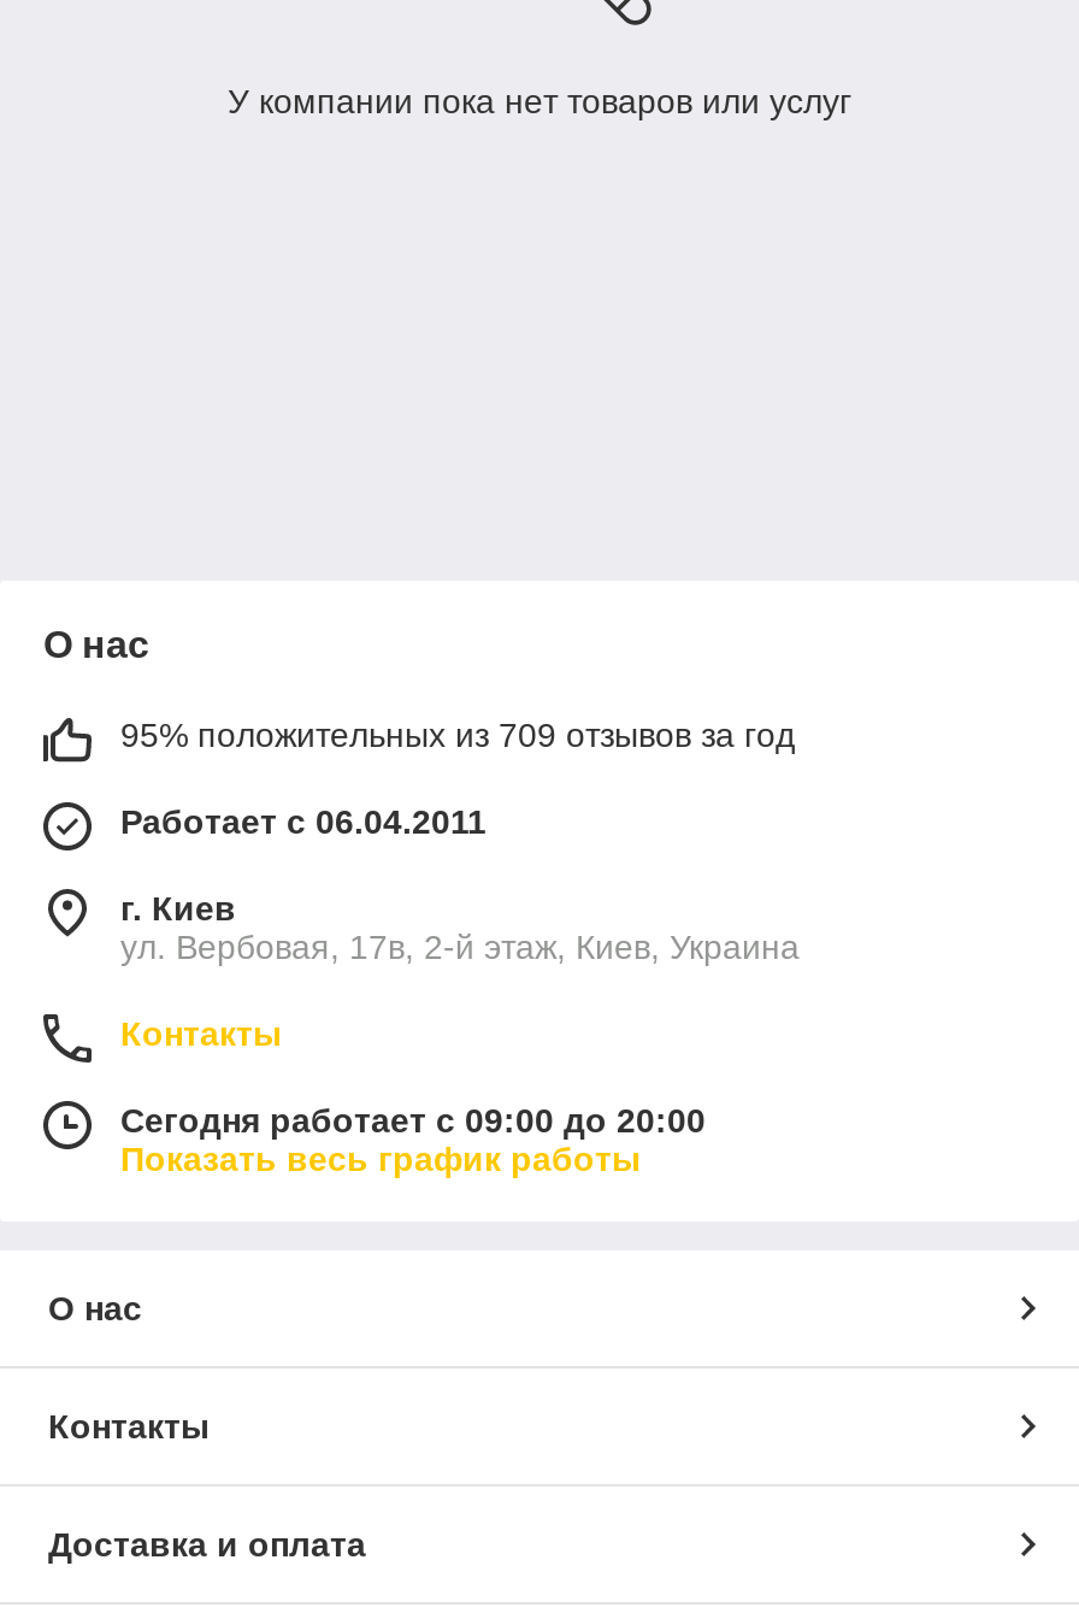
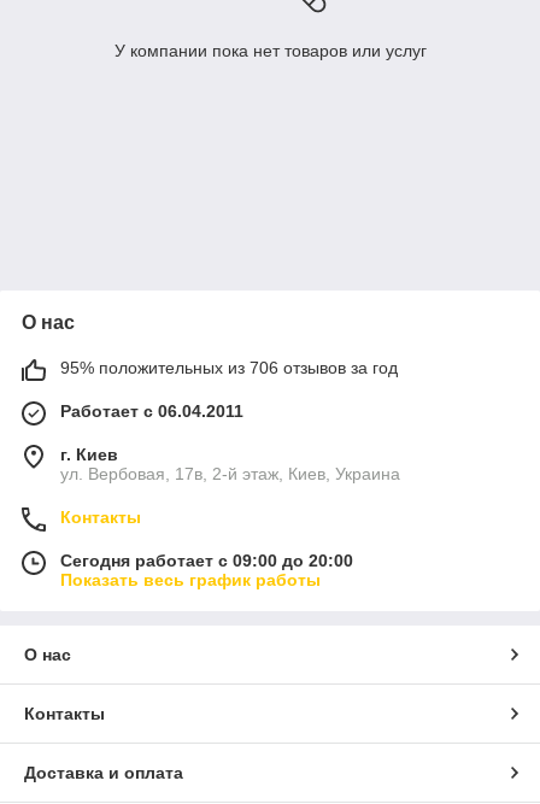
[120,717,795,755] 95% положительных из 709 отзывов за год -> [60,359,398,378] 95% положительных из 706 отзывов за год

